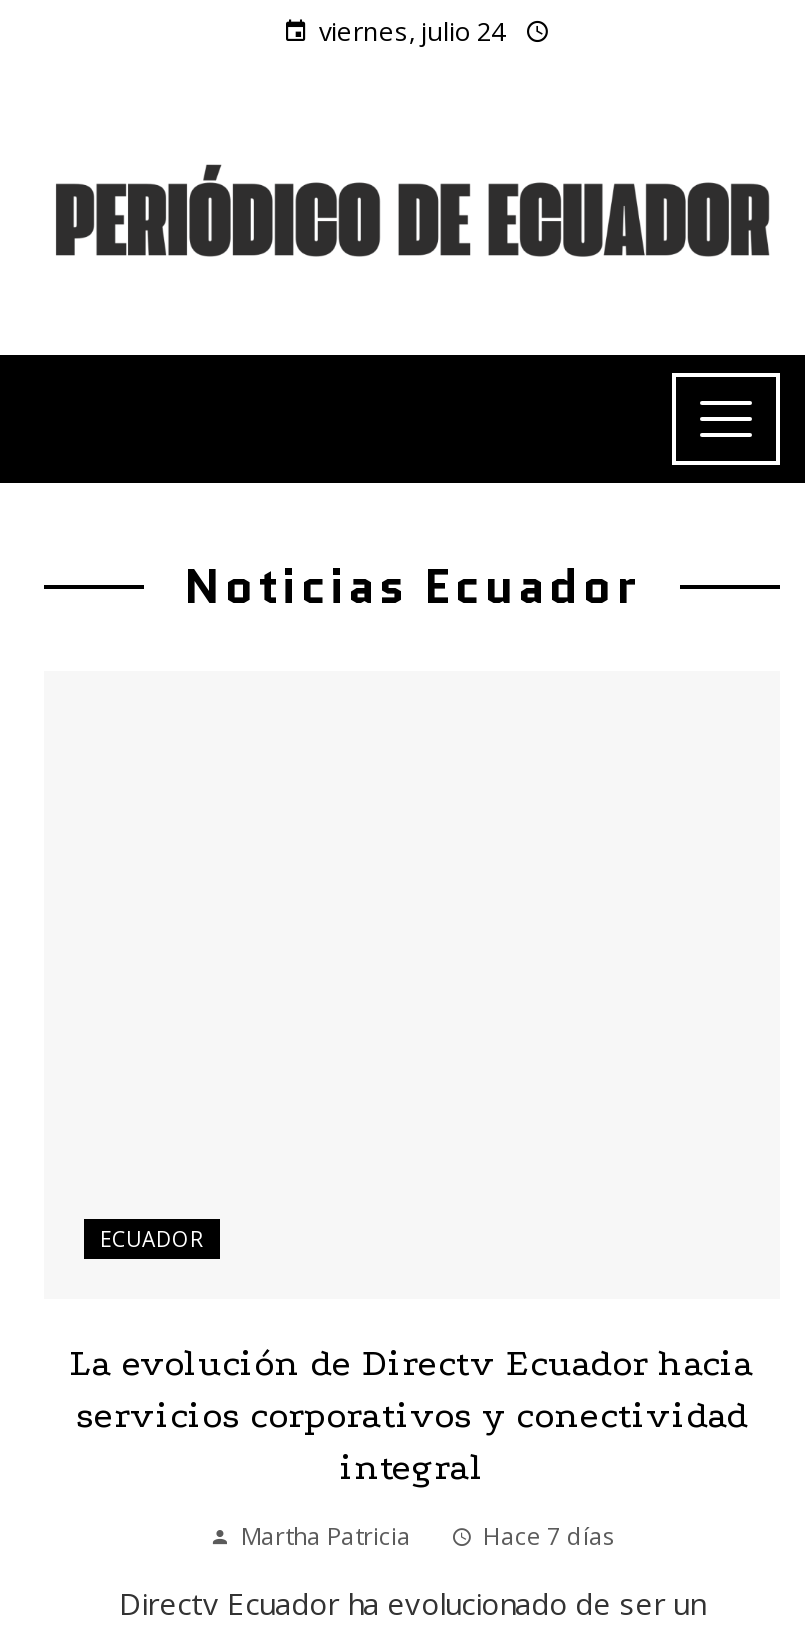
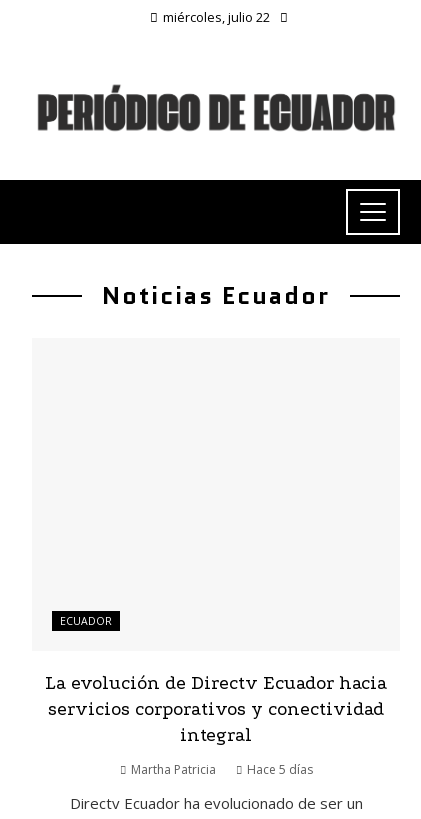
[319,13,505,49] viernes, julio 24 -> [162,8,269,26] miércoles, julio 22
[483,1518,615,1552] Hace 7 días -> [246,761,312,778] Hace 5 días

